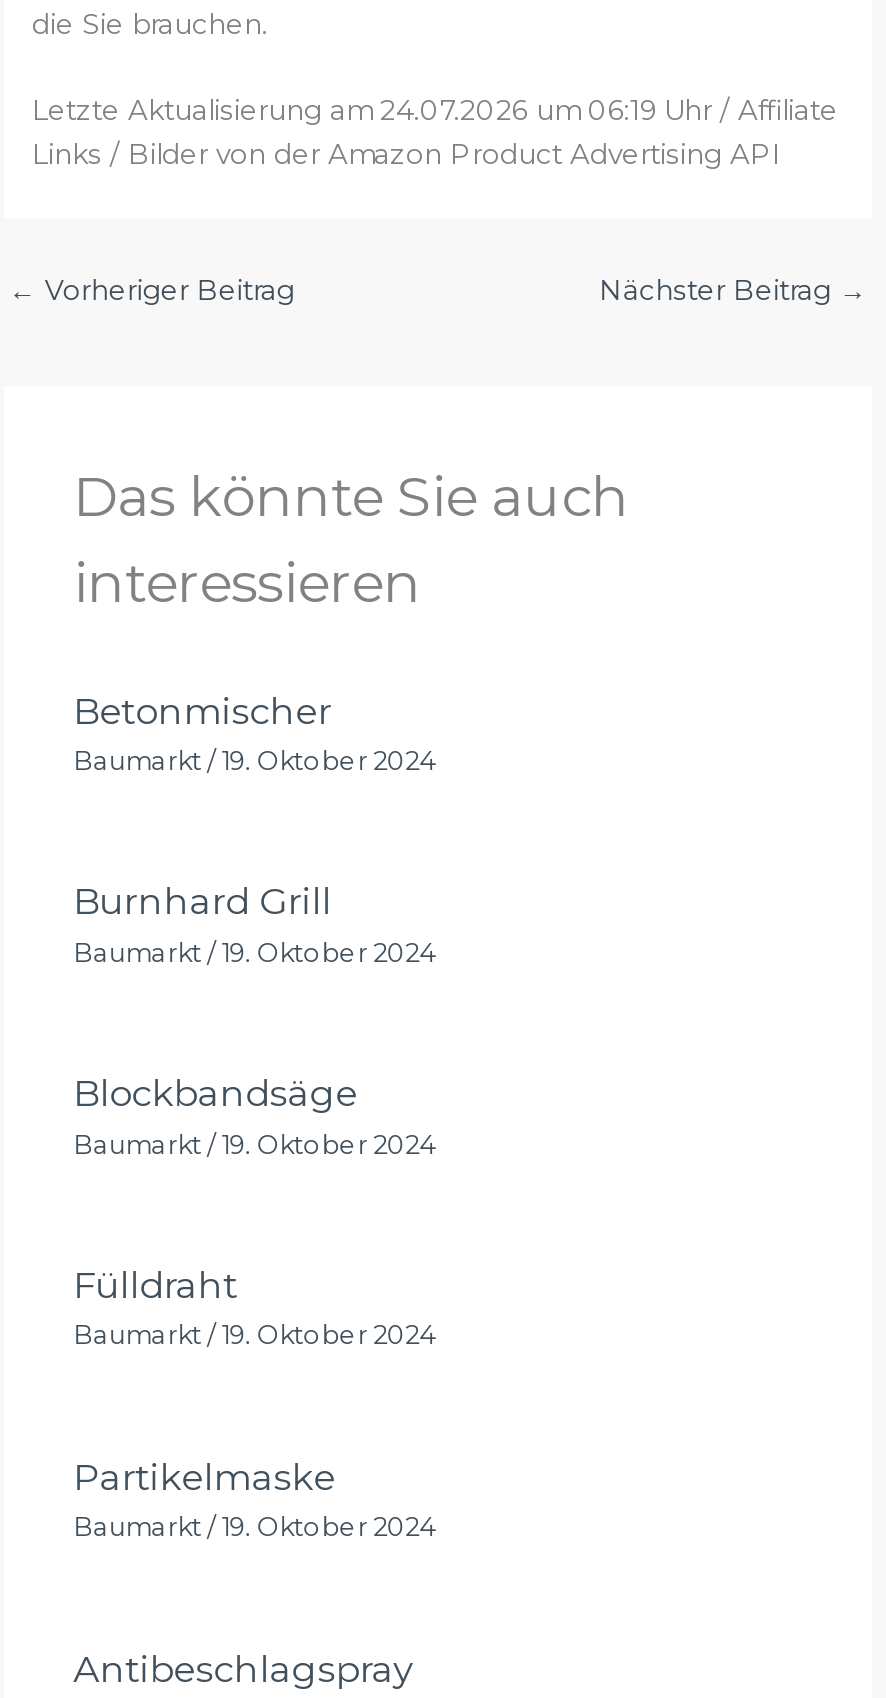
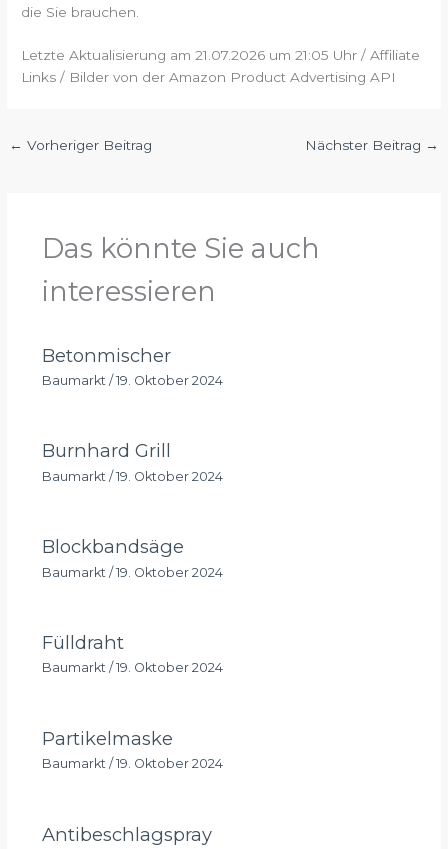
[32,95,838,127] Letzte Aktualisierung am 24.07.2026 um 06:19 Uhr / Affiliate -> [21,47,420,63] Letzte Aktualisierung am 21.07.2026 um 21:05 Uhr / Affiliate

